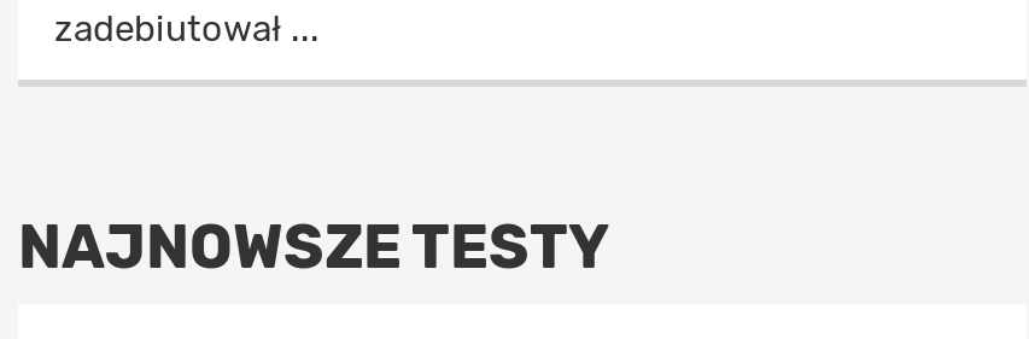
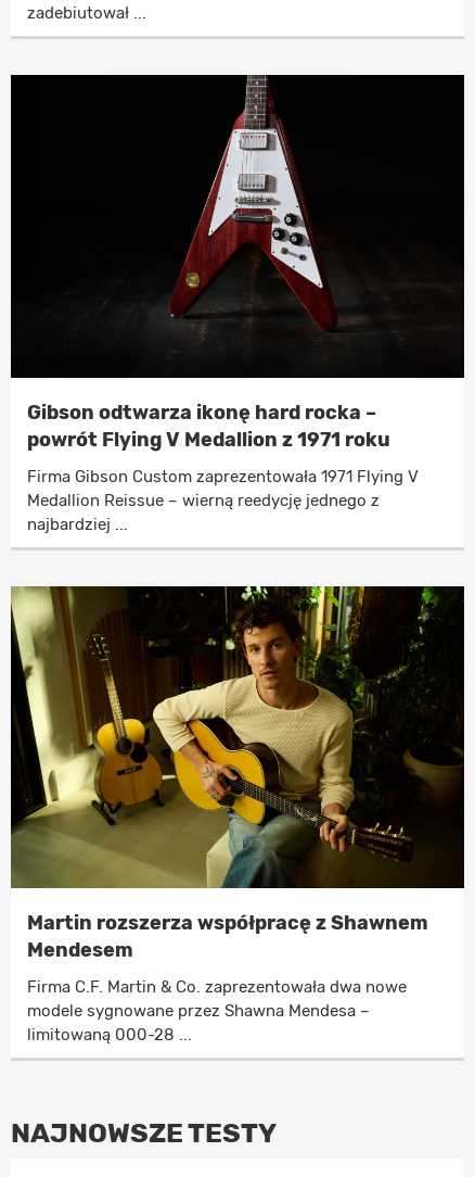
none -> [10,74,465,534] [image] | Gibson odtwarza ikonę hard rocka – | powrót Flying V Medallion z 1971 roku | Firma Gibson Custom zaprezentowała 1971 Flying V | Medallion Reissue – wierną reedycję jednego z | najbardziej ...
none -> [10,585,465,1045] [image] | Martin rozszerza współpracę z Shawnem | Mendesem | Firma C.F. Martin & Co. zaprezentowała dwa nowe | modele sygnowane przez Shawna Mendesa – | limitowaną 000-28 ...

